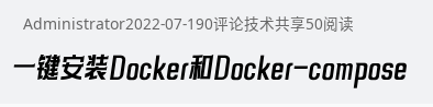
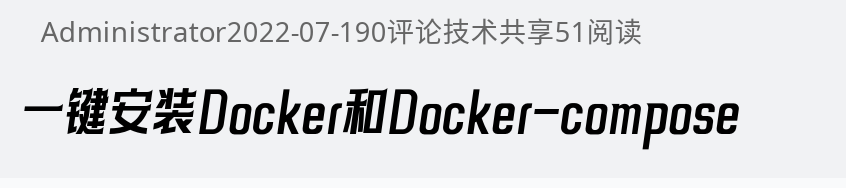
[23,13,354,34] Administrator2022-07-190评论技术共享50阅读 -> [41,12,643,50] Administrator2022-07-190评论技术共享51阅读

